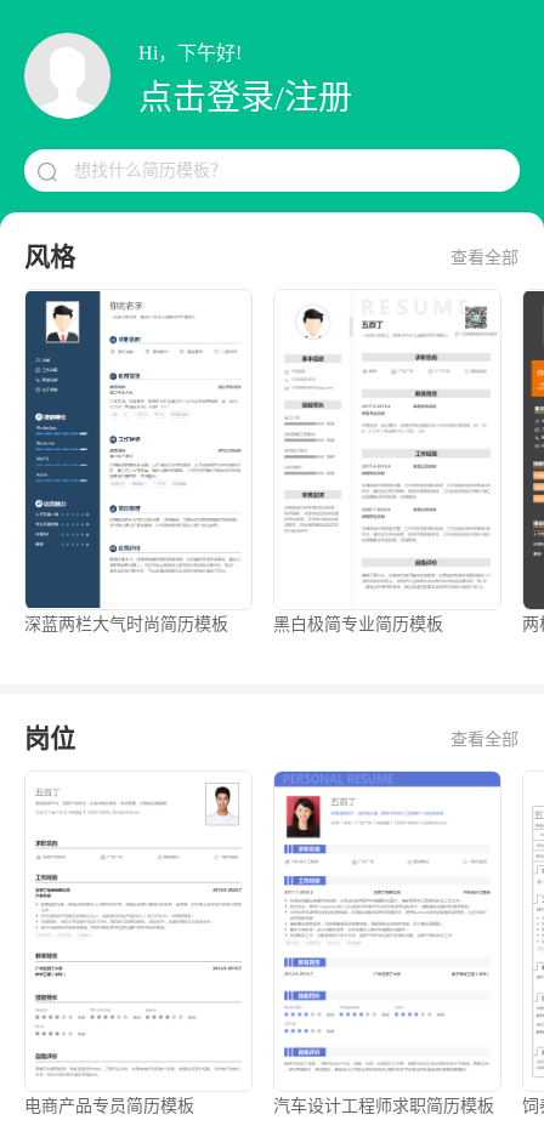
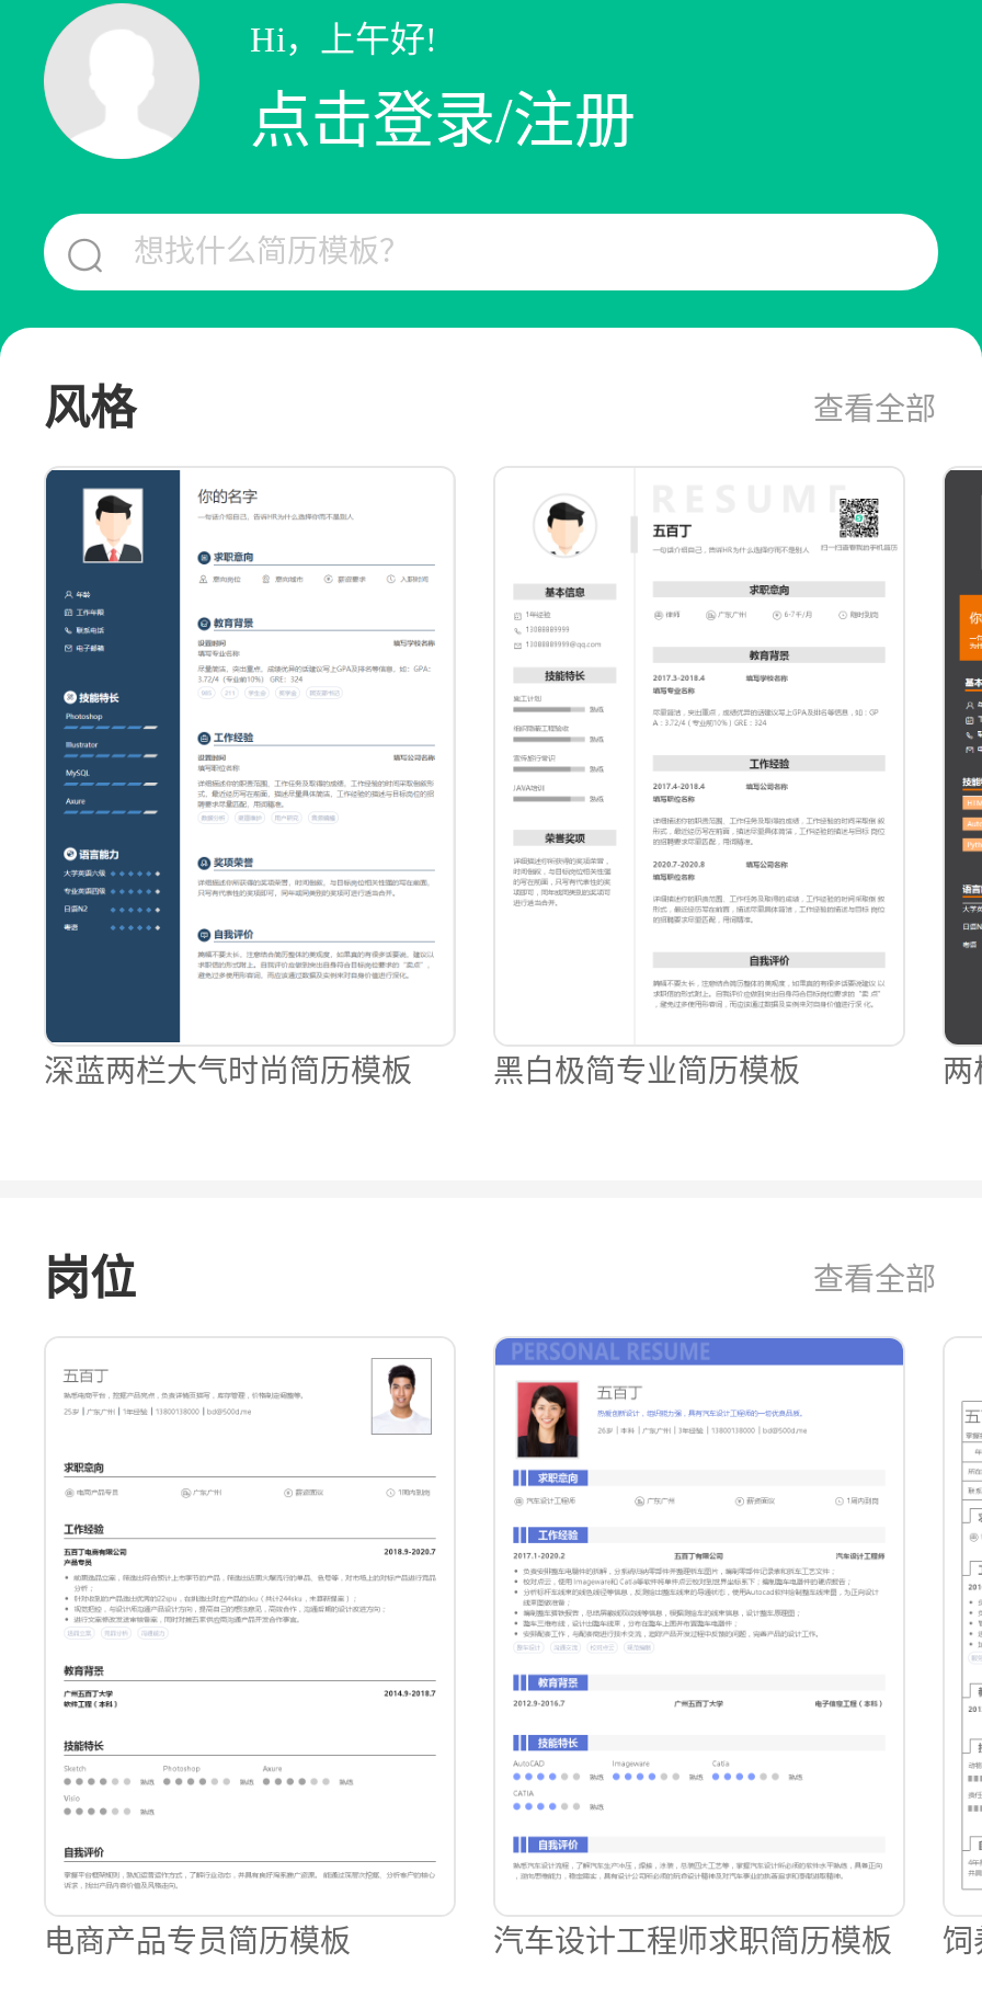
[138,42,242,63] Hi，下午好! -> [250,21,436,58] Hi，上午好!

